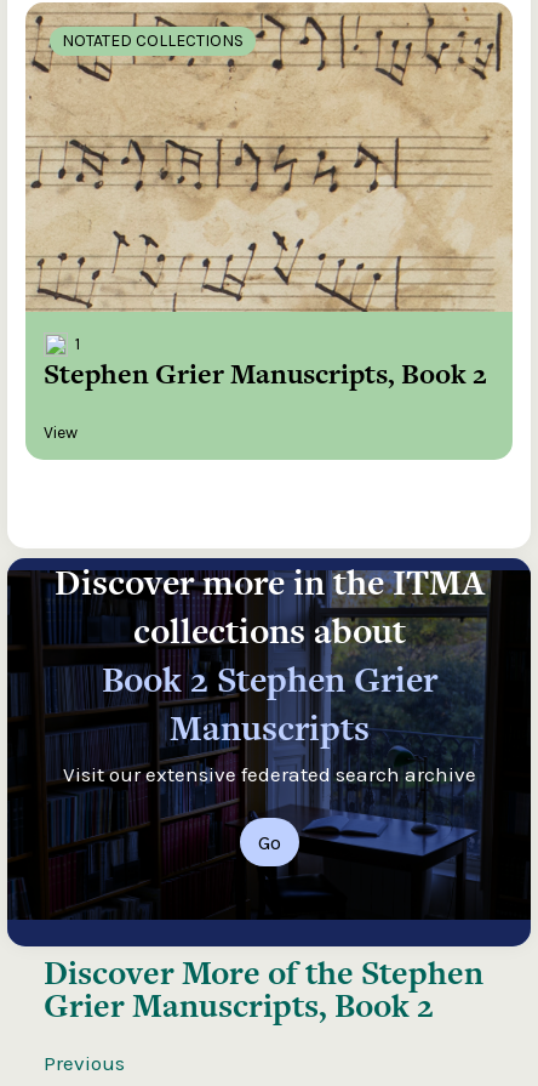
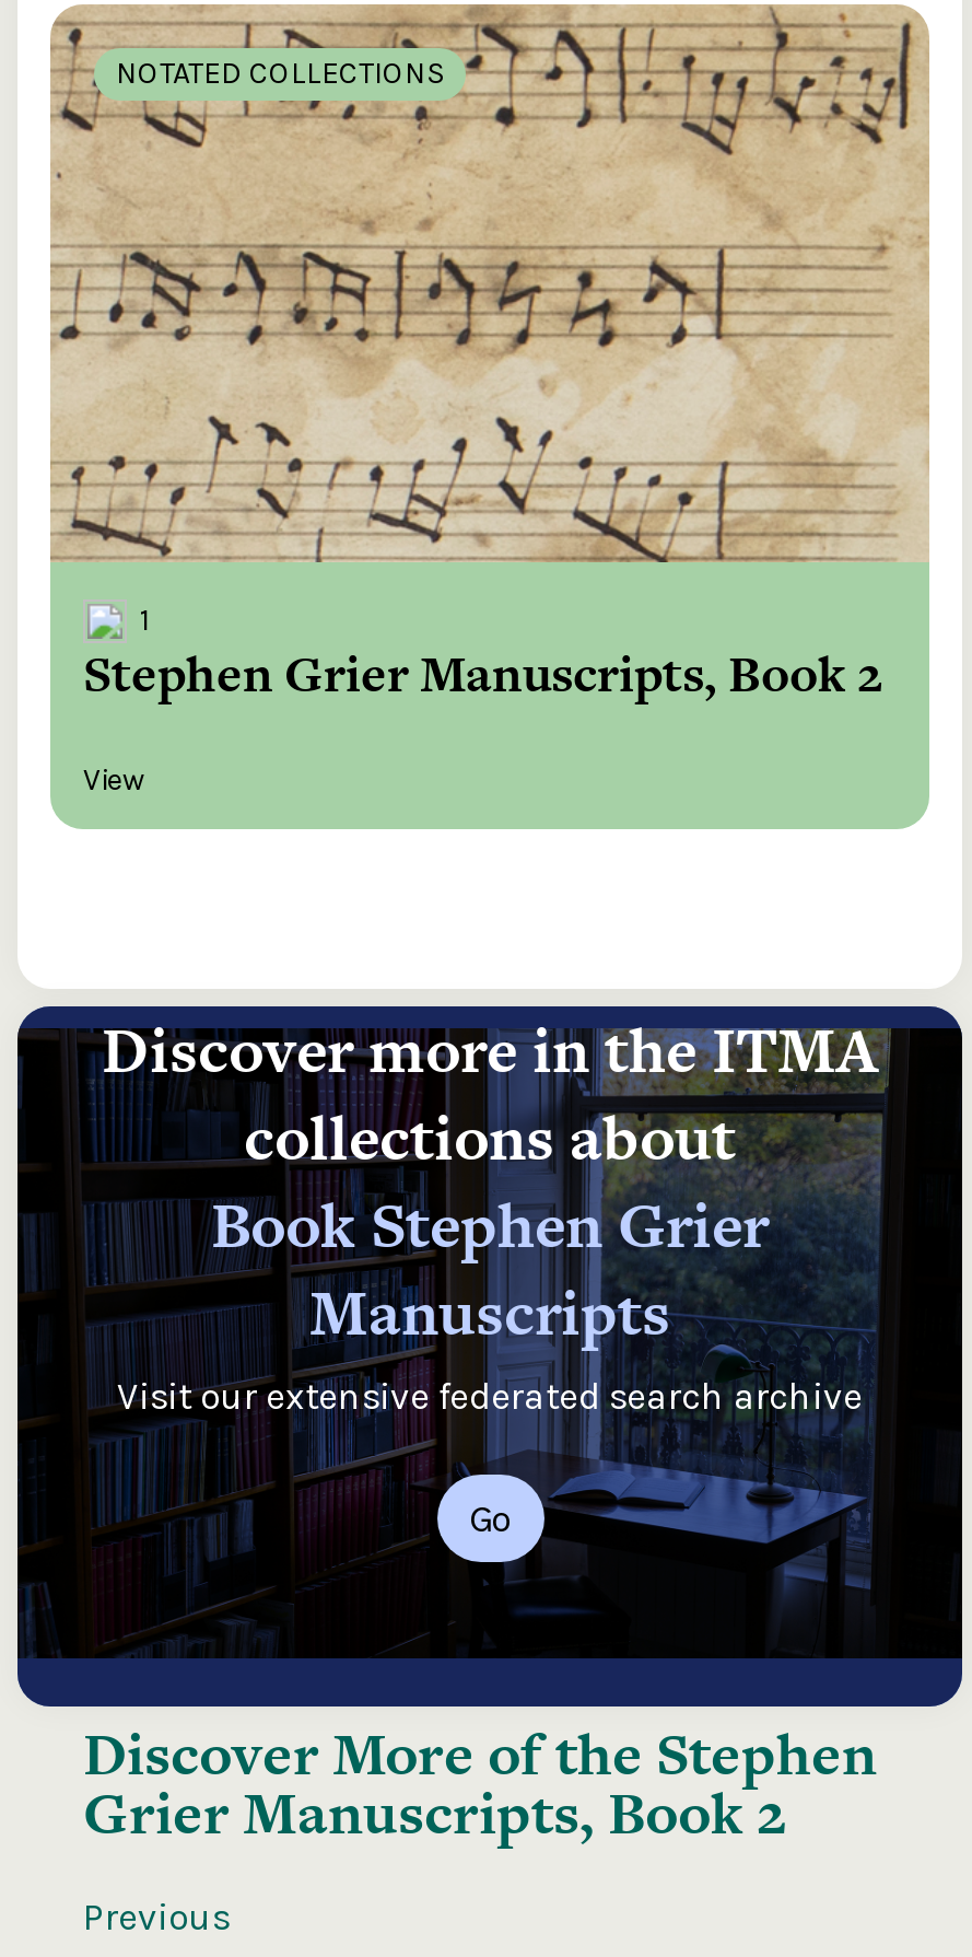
[101,655,437,704] Book 2 Stephen Grier -> [211,1181,769,1268] Book Stephen Grier

